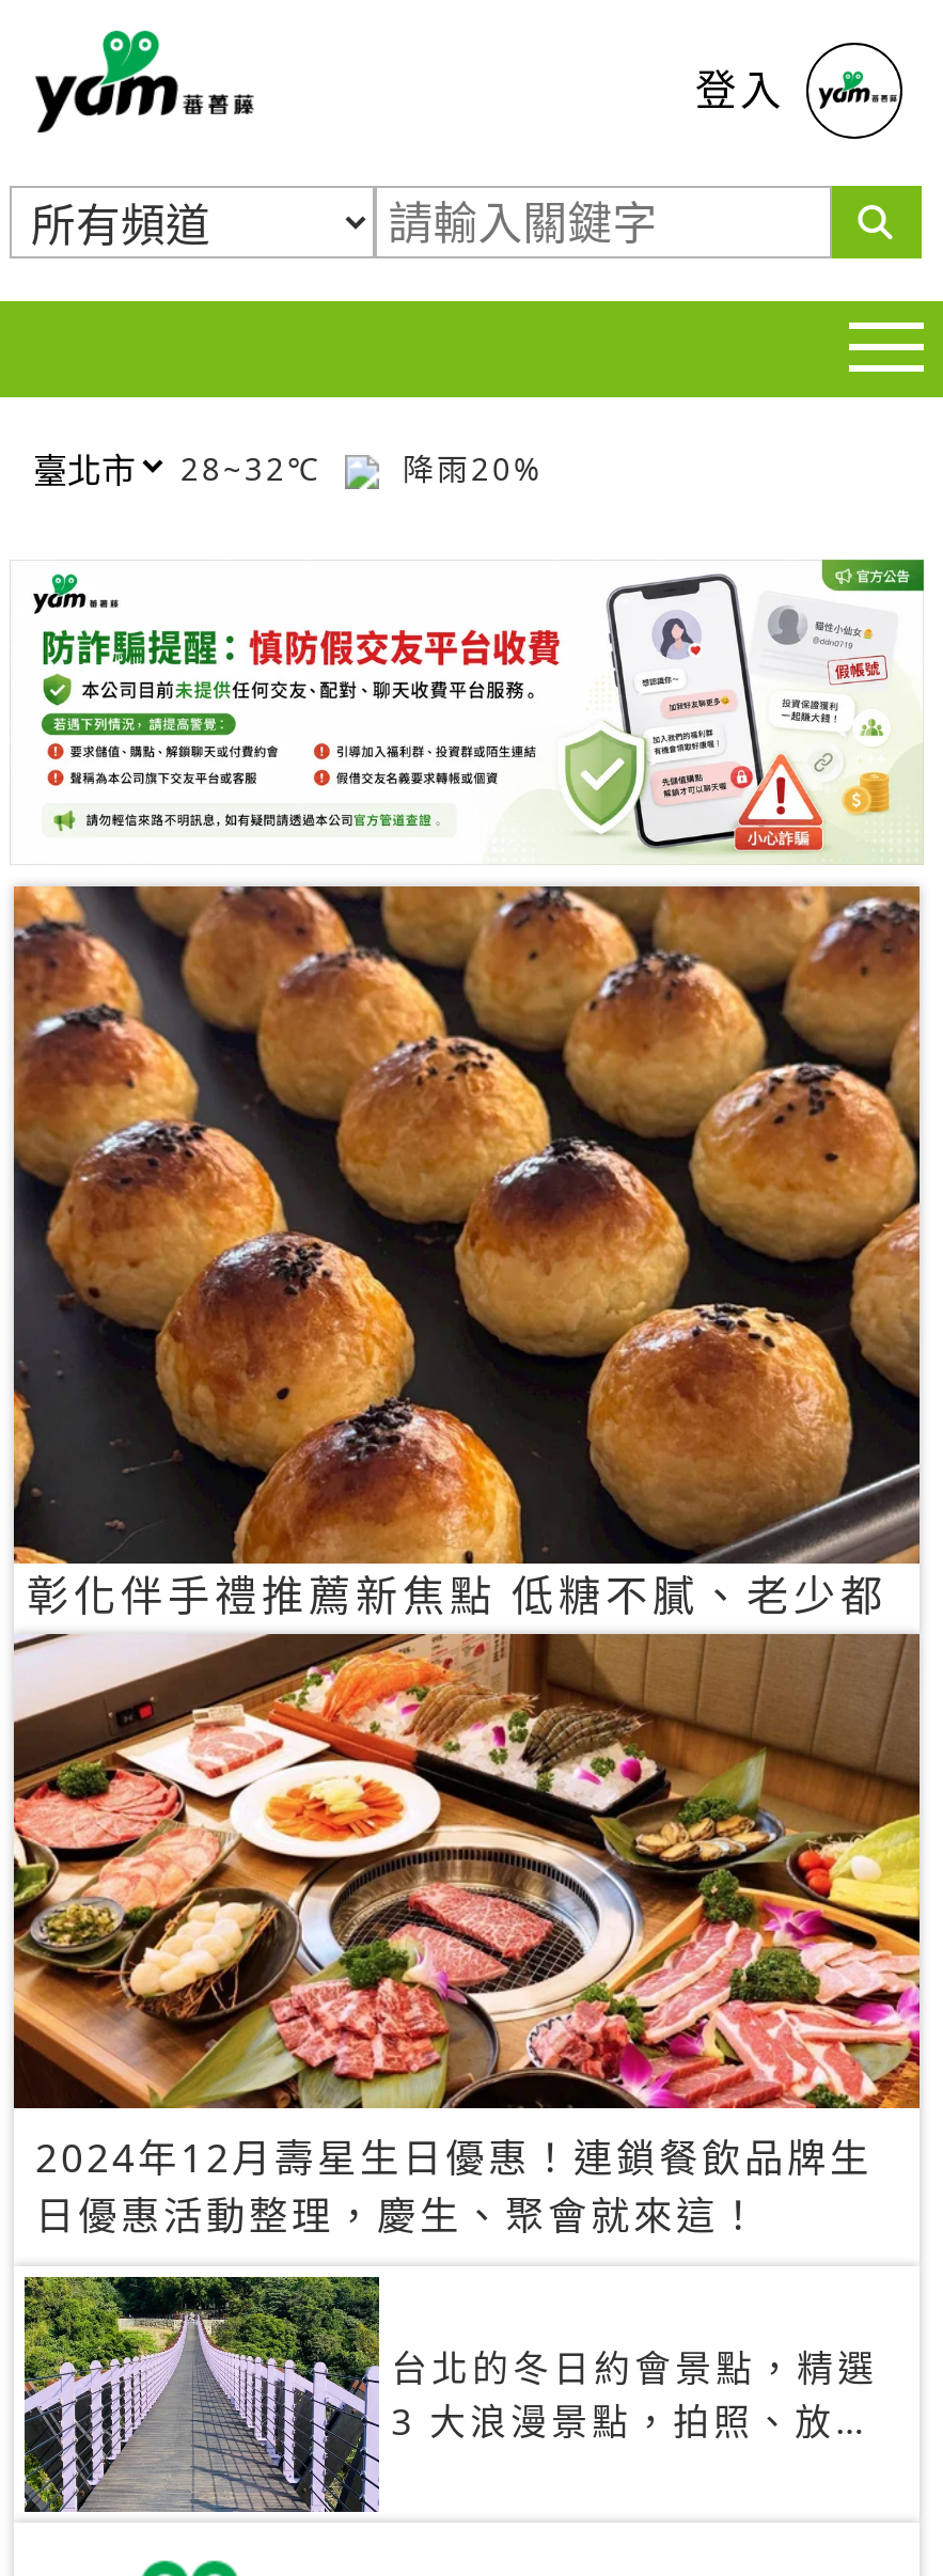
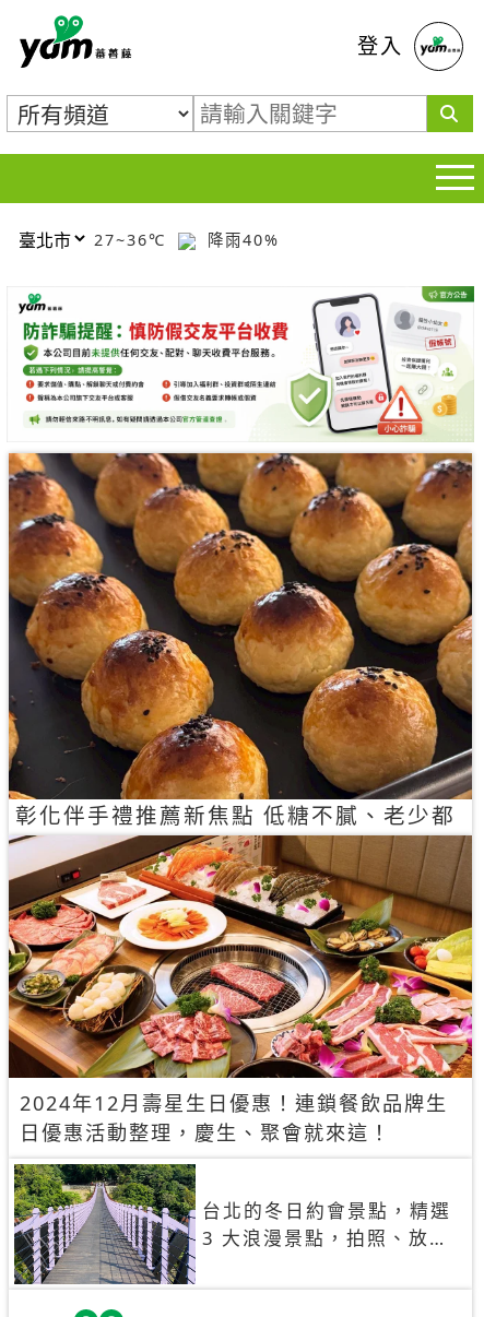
[180,447,334,488] 28~32℃ -> [94,229,173,250] 27~36℃
[390,447,544,488] 降雨20% -> [201,229,280,250] 降雨40%

